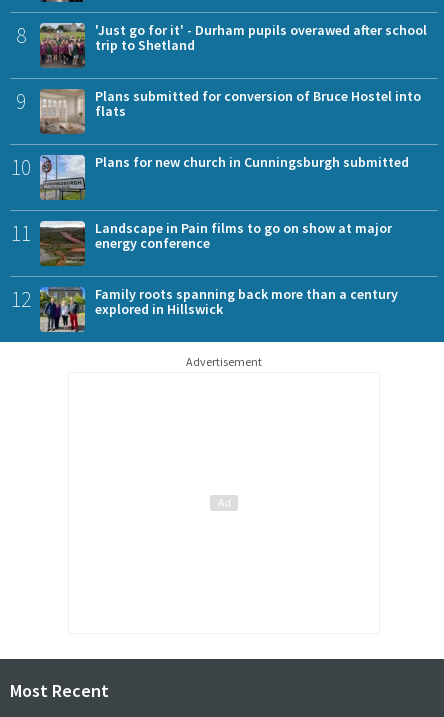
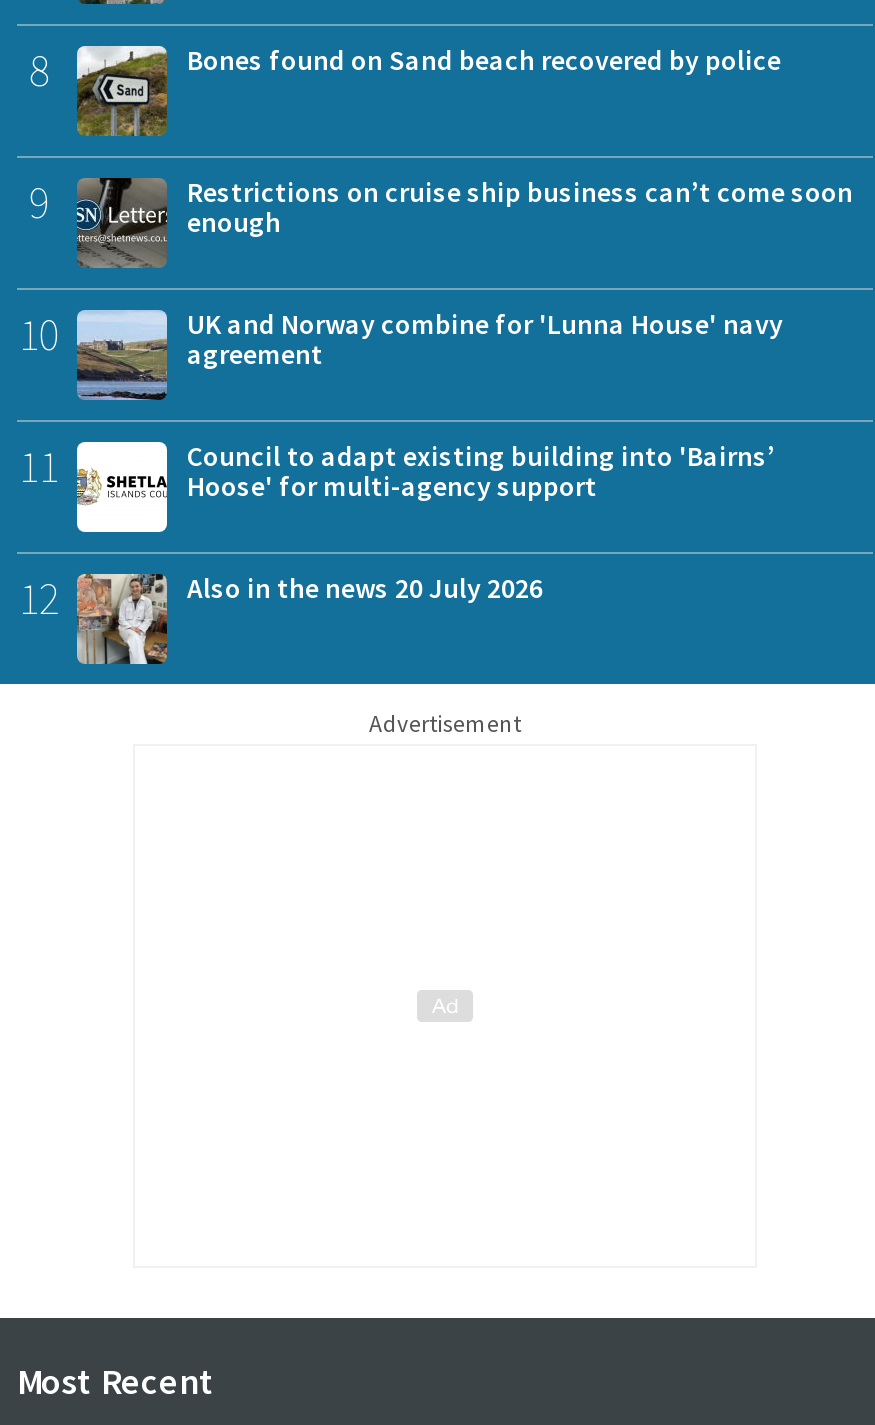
[39,21,427,68] [image] | 'Just go for it' - Durham pupils overawed after school | trip to Shetland -> [75,41,781,136] [image] | Bones found on Sand beach recovered by police
[39,87,421,134] [image] | Plans submitted for conversion of Bruce Hostel into | flats -> [77,173,853,268] [image] | Restrictions on cruise ship business can’t come soon | enough
[39,153,409,201] [image] | Plans for new church in Cunningsburgh submitted -> [75,305,783,402] [image] | UK and Norway combine for 'Lunna House' navy | agreement
[39,219,392,267] [image] | Landscape in Pain films to go on show at major | energy conference -> [75,437,775,534] [image] | Council to adapt existing building into 'Bairns’ | Hoose' for multi-agency support
[39,285,398,333] [image] | Family roots spanning back more than a century | explored in Hillswick -> [75,569,543,666] [image] | Also in the news 20 July 2026

